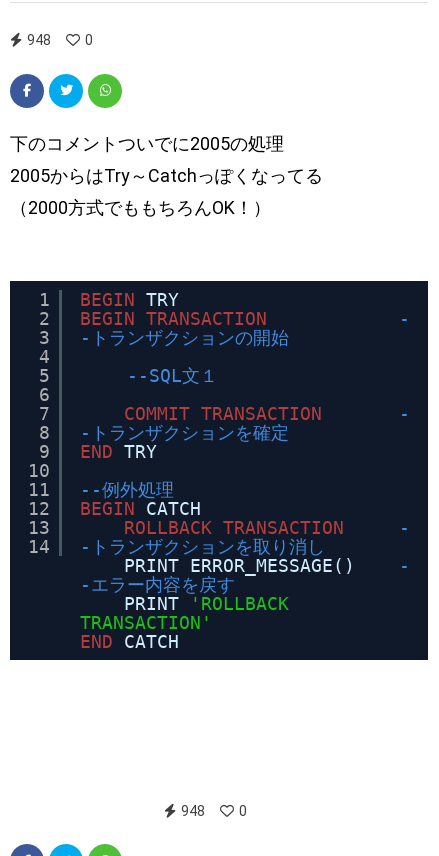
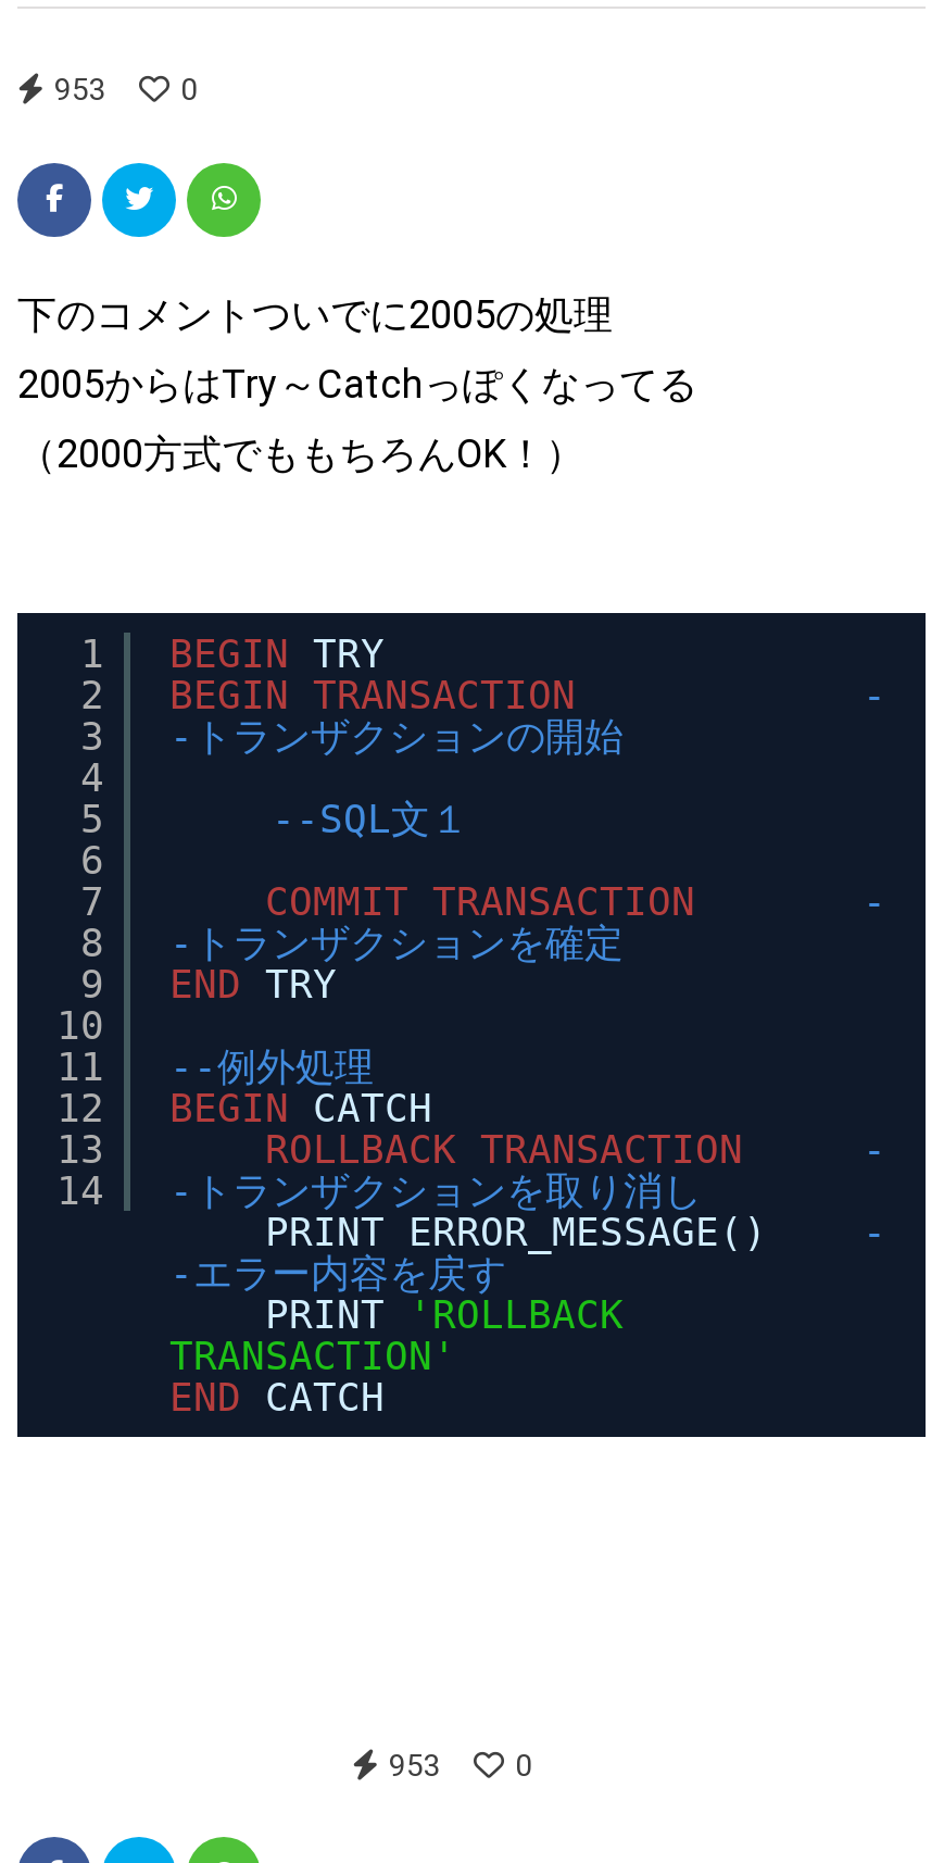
[27,32,51,48] 948 -> [54,72,106,107] 953
[181,803,205,819] 948 -> [389,1748,441,1783] 953

